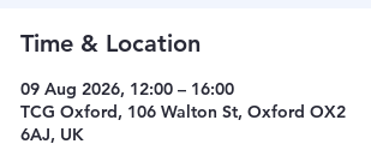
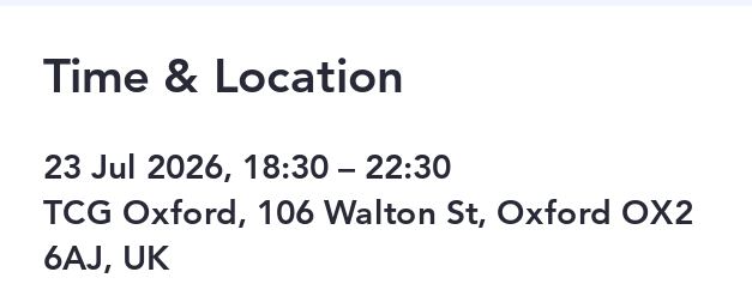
[20,78,234,99] 09 Aug 2026, 12:00 – 16:00 -> [43,144,451,187] 23 Jul 2026, 18:30 – 22:30

